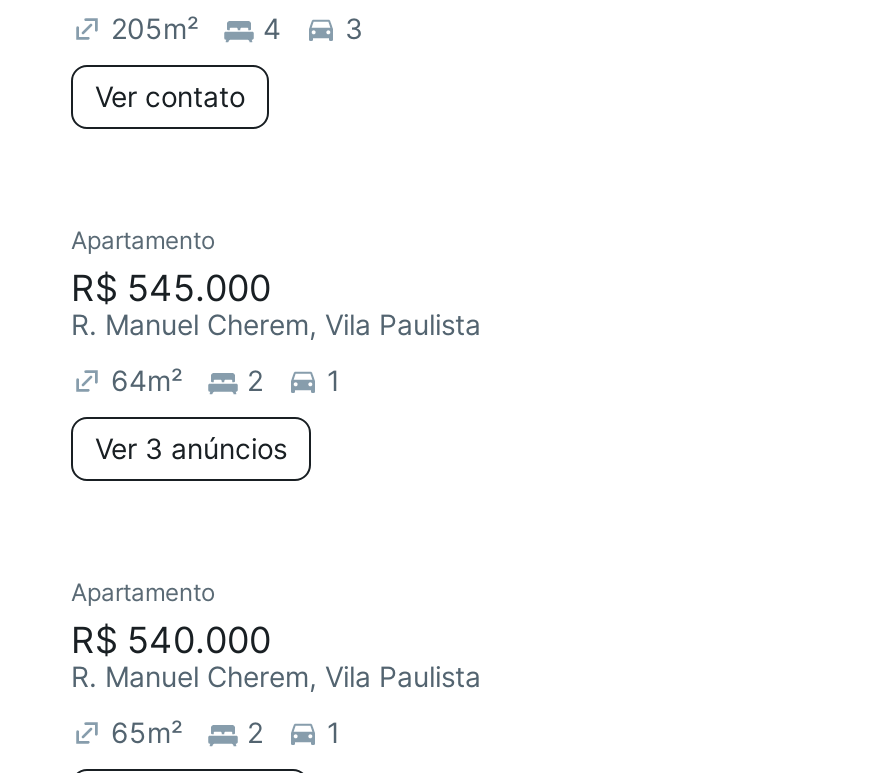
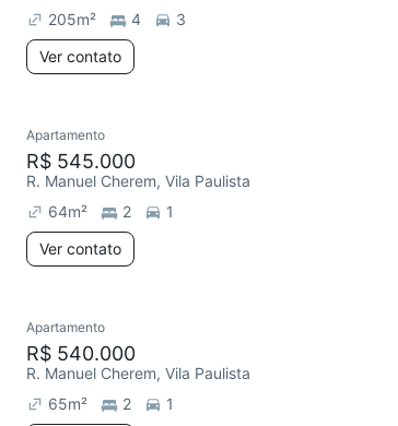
[95,431,287,465] Ver 3 anúncios -> [39,239,121,258] Ver contato

